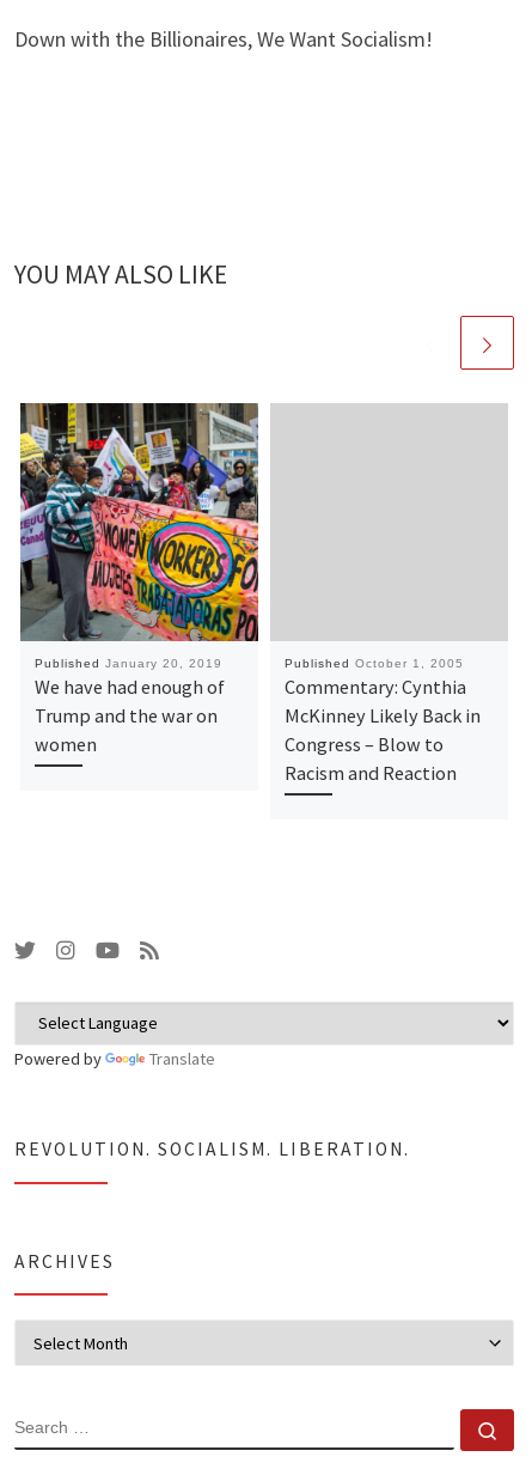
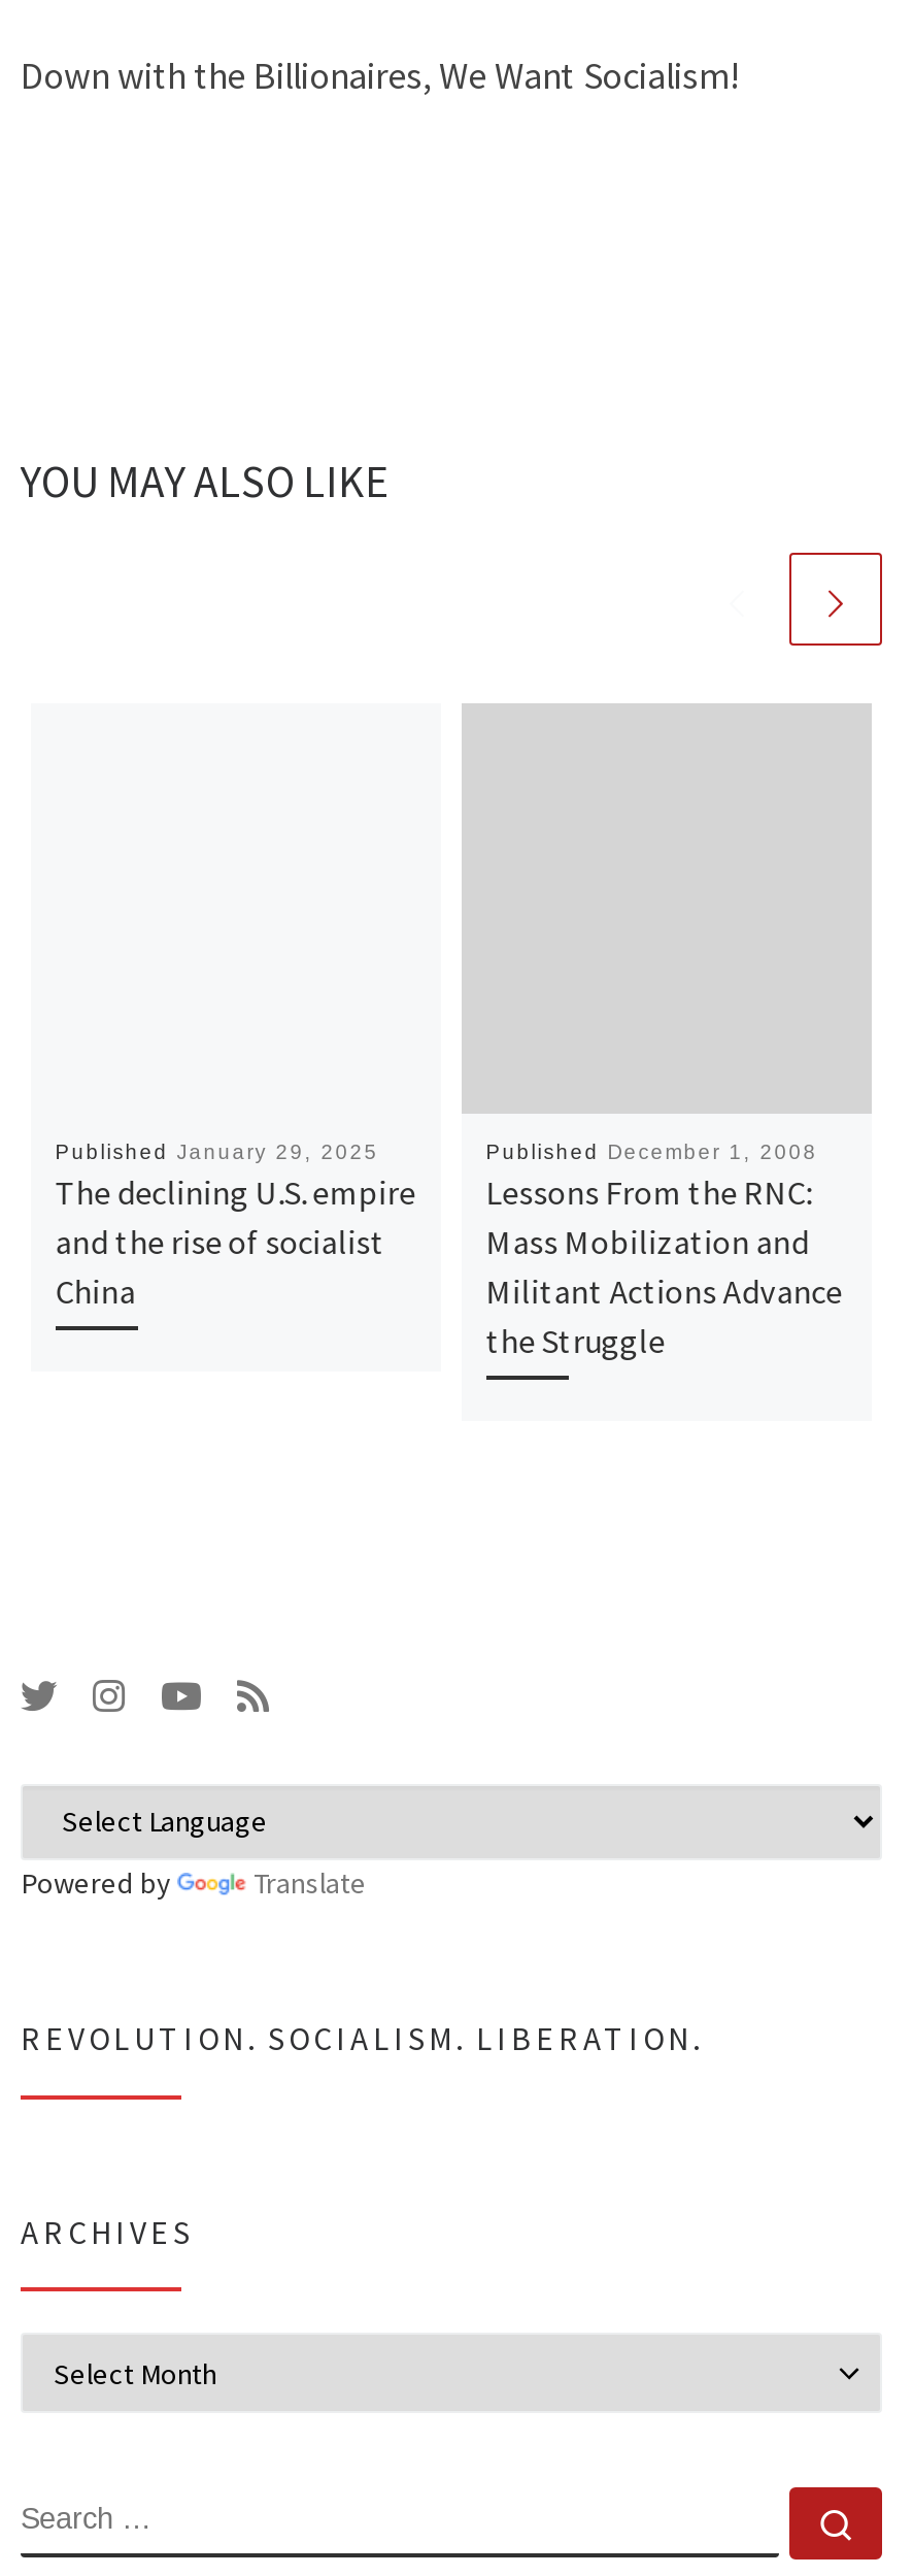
[19,402,259,638] [image] -> none
[34,657,224,757] Published January 20, 2019 | We have had enough of | Trump and the war on | women -> [55,1141,416,1313] Published January 29, 2025 | The declining U.S. empire | and the rise of socialist | China
[284,657,480,785] Published October 1, 2005 | Commentary: Cynthia | McKinney Likely Back in | Congress – Blow to | Racism and Reaction -> [486,1141,842,1362] Published December 1, 2008 | Lessons From the RNC: | Mass Mobilization and | Militant Actions Advance | the Struggle

